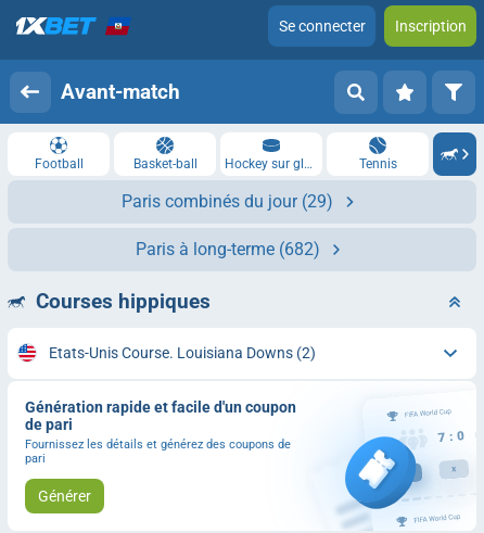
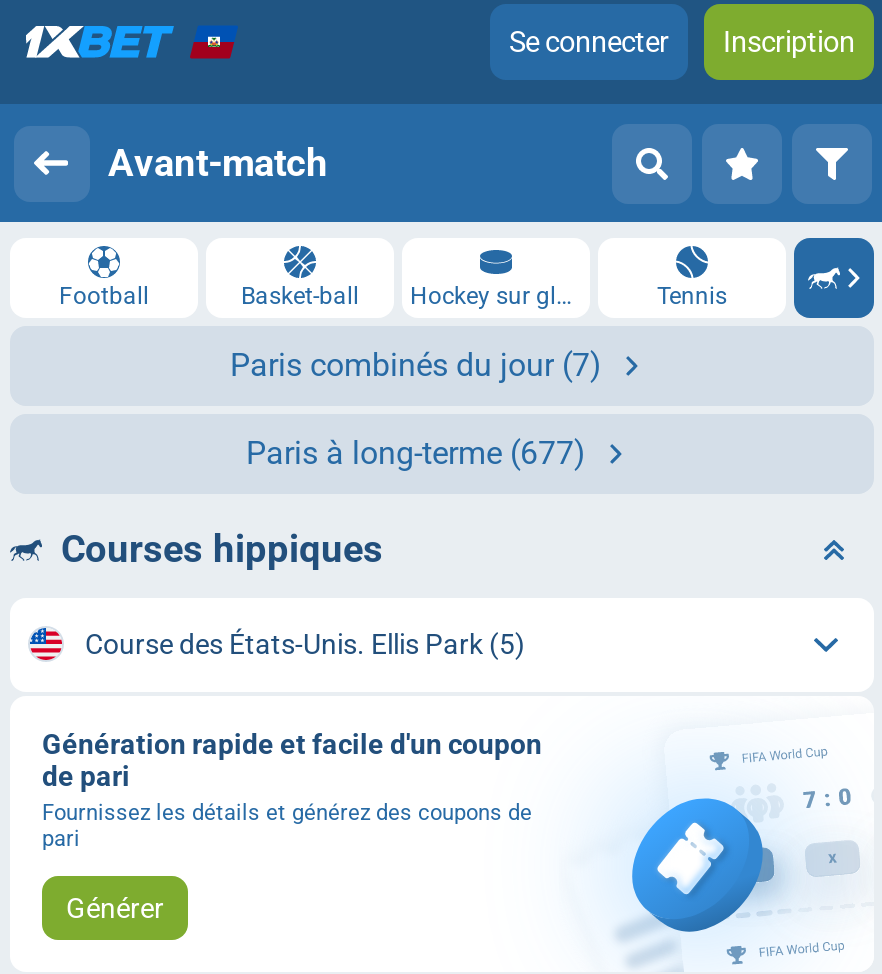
[122,191,334,212] Paris combinés du jour (29) -> [230,346,602,384] Paris combinés du jour (7)
[136,239,320,259] Paris à long-terme (682) -> [246,434,586,472] Paris à long-terme (677)
[48,344,315,362] Etats-Unis Course. Louisiana Downs (2) -> [85,628,525,660] Course des États-Unis. Ellis Park (5)

